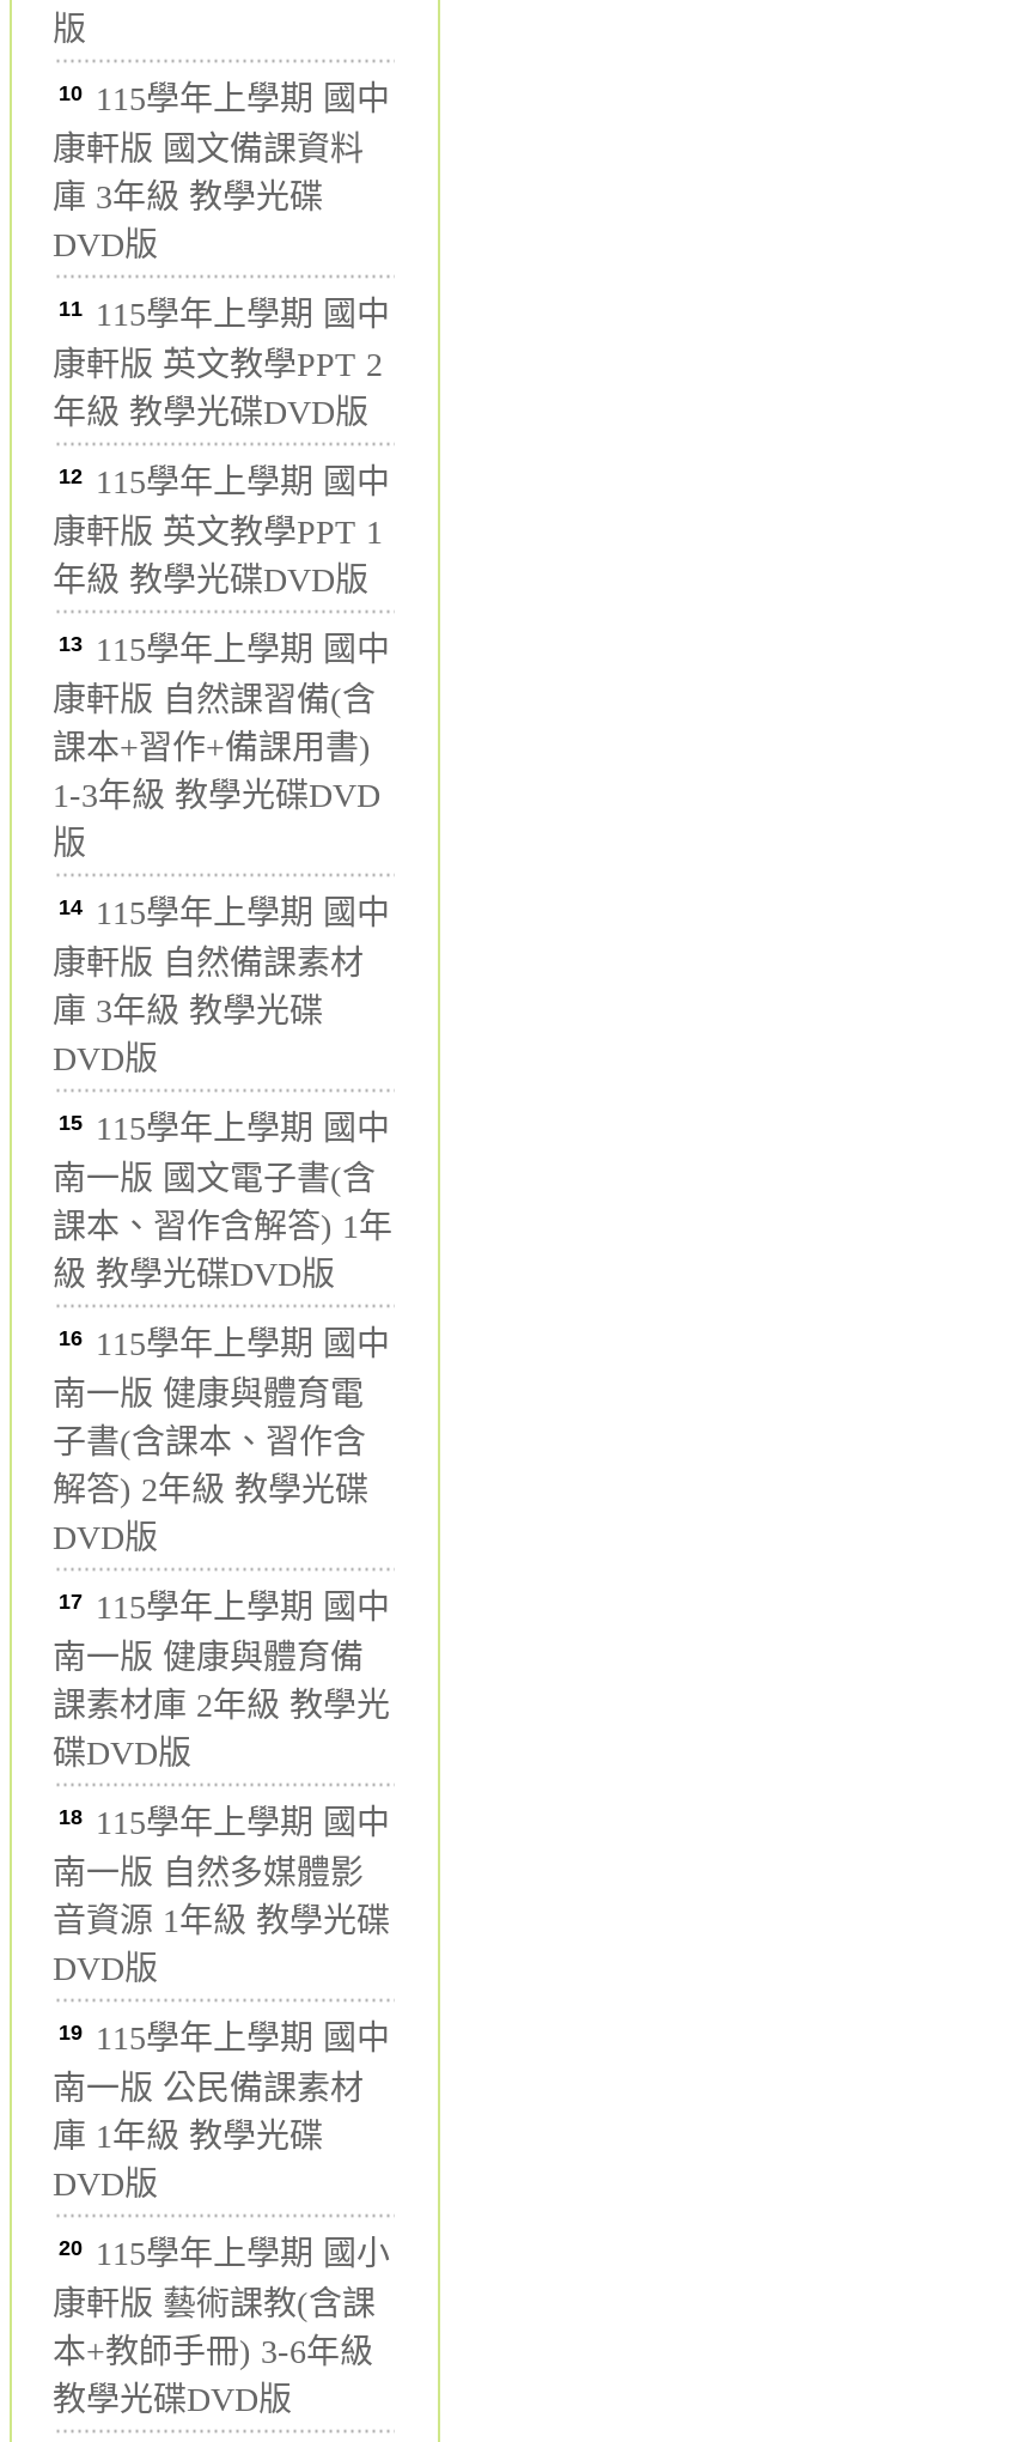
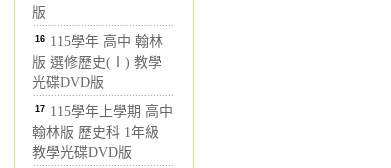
[53,81,392,2368] 10 115學年上學期 國中 | 康軒版 國文備課資料 | 庫 3年級 教學光碟 | DVD版 | 11 115學年上學期 國中 | 康軒版 英文教學PPT 2 | 年級 教學光碟DVD版 | 12 115學年上學期 國中 | 康軒版 英文教學PPT 1 | 年級 教學光碟DVD版 | 13 115學年上學期 國中 | 康軒版 自然課習備(含 | 課本+習作+備課用書) | 1-3年級 教學光碟DVD | 版 | 14 115學年上學期 國中 | 康軒版 自然備課素材 | 庫 3年級 教學光碟 | DVD版 | 15 115學年上學期 國中 | 南一版 國文電子書(含 | 課本、習作含解答) 1年 | 級 教學光碟DVD版 | 16 115學年上學期 國中 | 南一版 健康與體育電 | 子書(含課本、習作含 | 解答) 2年級 教學光碟 | DVD版 | 17 115學年上學期 國中 | 南一版 健康與體育備 | 課素材庫 2年級 教學光 | 碟DVD版 | 18 115學年上學期 國中 | 南一版 自然多媒體影 | 音資源 1年級 教學光碟 | DVD版 | 19 115學年上學期 國中 | 南一版 公民備課素材 | 庫 1年級 教學光碟 | DVD版 | 20 115學年上學期 國小 | 康軒版 藝術課教(含課 | 本+教師手冊) 3-6年級 -> [32,34,173,139] 16 115學年 高中 翰林 | 版 選修歷史(Ⅰ) 教學 | 光碟DVD版 | 17 115學年上學期 高中 | 翰林版 歷史科 1年級

